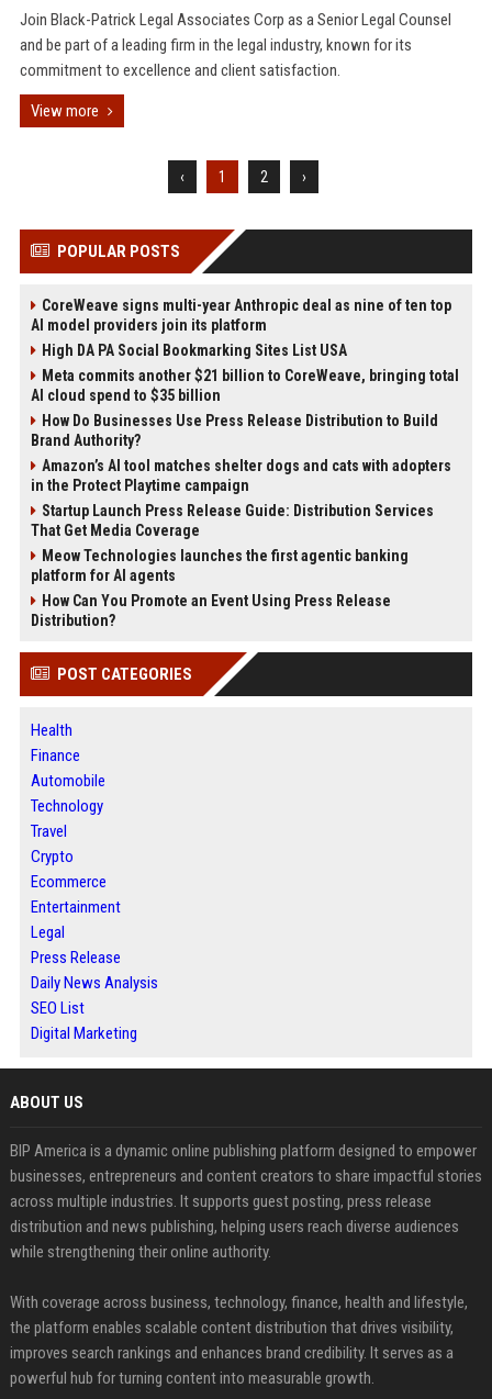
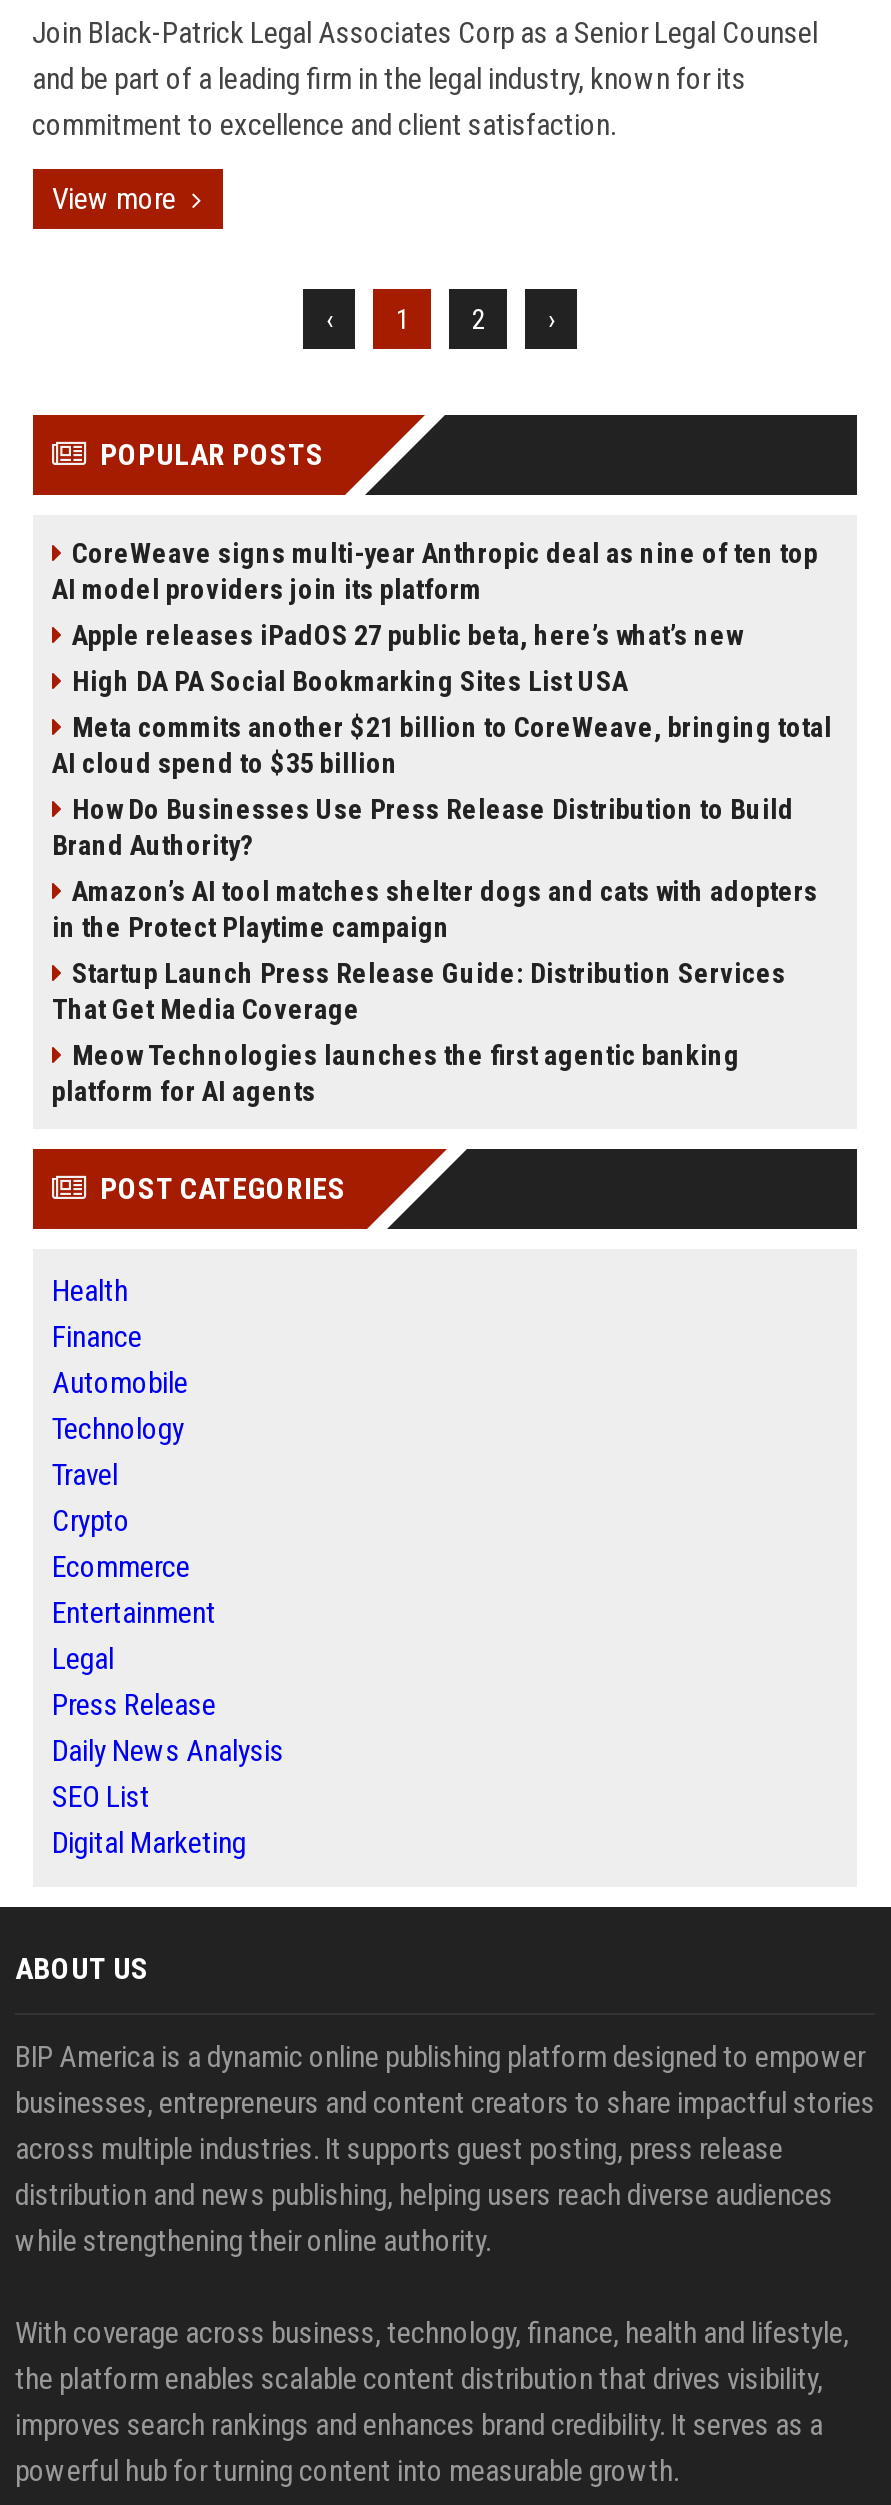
none -> [72,619,742,651] Apple releases iPadOS 27 public beta, here’s what’s new
moved [30,342,459,584] -> [52,665,832,1107]: High DA PA Social Bookmarking Sites List USA | Meta commits another $21 billion to CoreWeave, bringing total | AI cloud spend to $35 billion | ... | Meow Technologies launches the first agentic banking | platform for AI agents
[30,592,390,629] How Can You Promote an Event Using Press Release | Distribution? -> none

